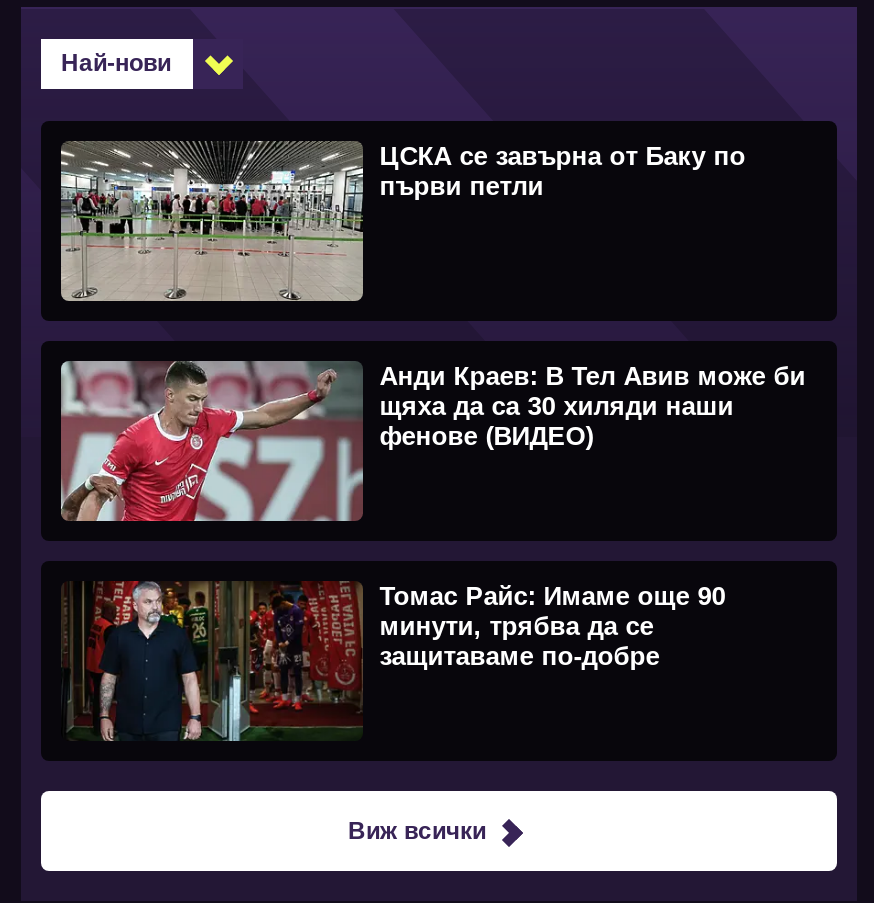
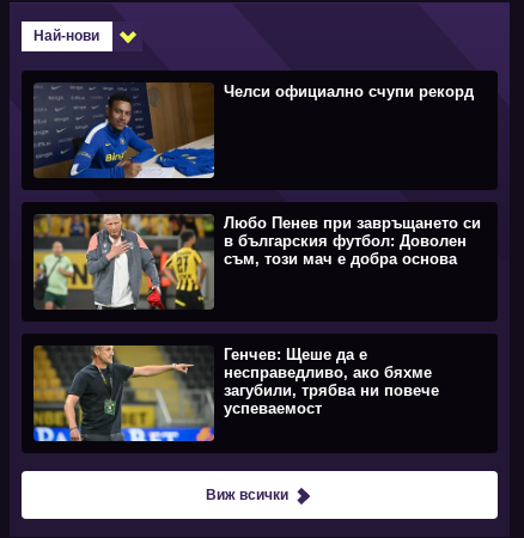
[59,141,745,303] [image] | ЦСКА се завърна от Баку по | първи петли -> [33,82,474,179] [image] | Челси официално счупи рекорд
[59,361,805,523] [image] | Анди Краев: В Тел Авив може би | щяха да са 30 хиляди наши | фенове (ВИДЕО) -> [33,214,481,310] [image] | Любо Пенев при завръщането си | в българския футбол: Доволен | съм, този мач е добра основа
[61,581,725,741] [image] | Томас Райс: Имаме още 90 | минути, трябва да се | защитаваме по-добре -> [32,344,439,442] [image] | Генчев: Щеше да е | несправедливо, ако бяхме | загубили, трябва ни повече | успеваемост

